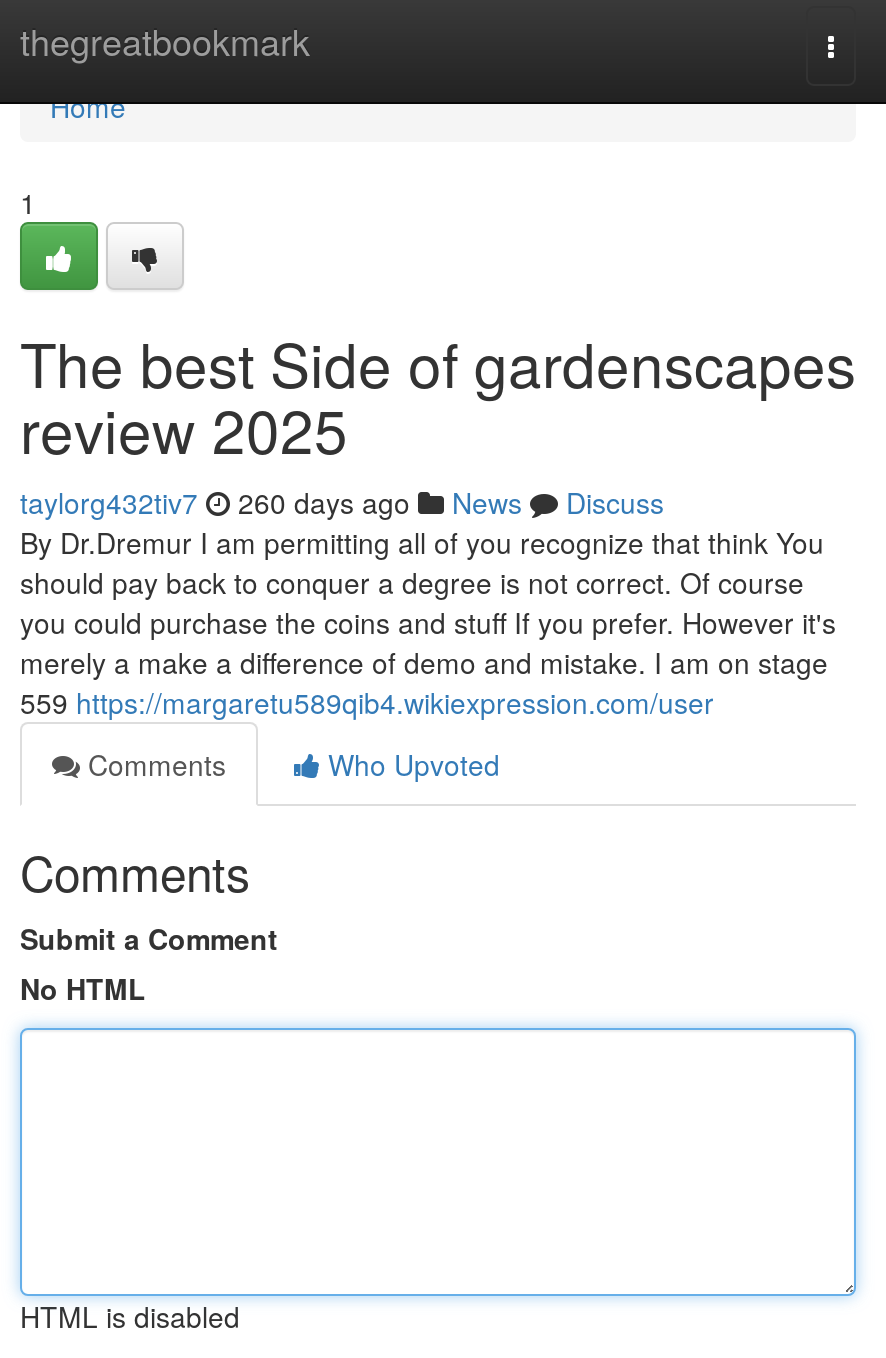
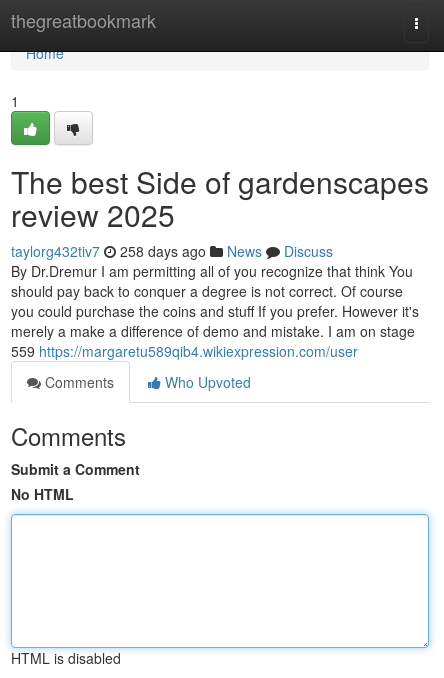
[20,482,664,522] taylorg432tiv7 260 days ago News Discuss -> [11,241,333,261] taylorg432tiv7 258 days ago News Discuss

